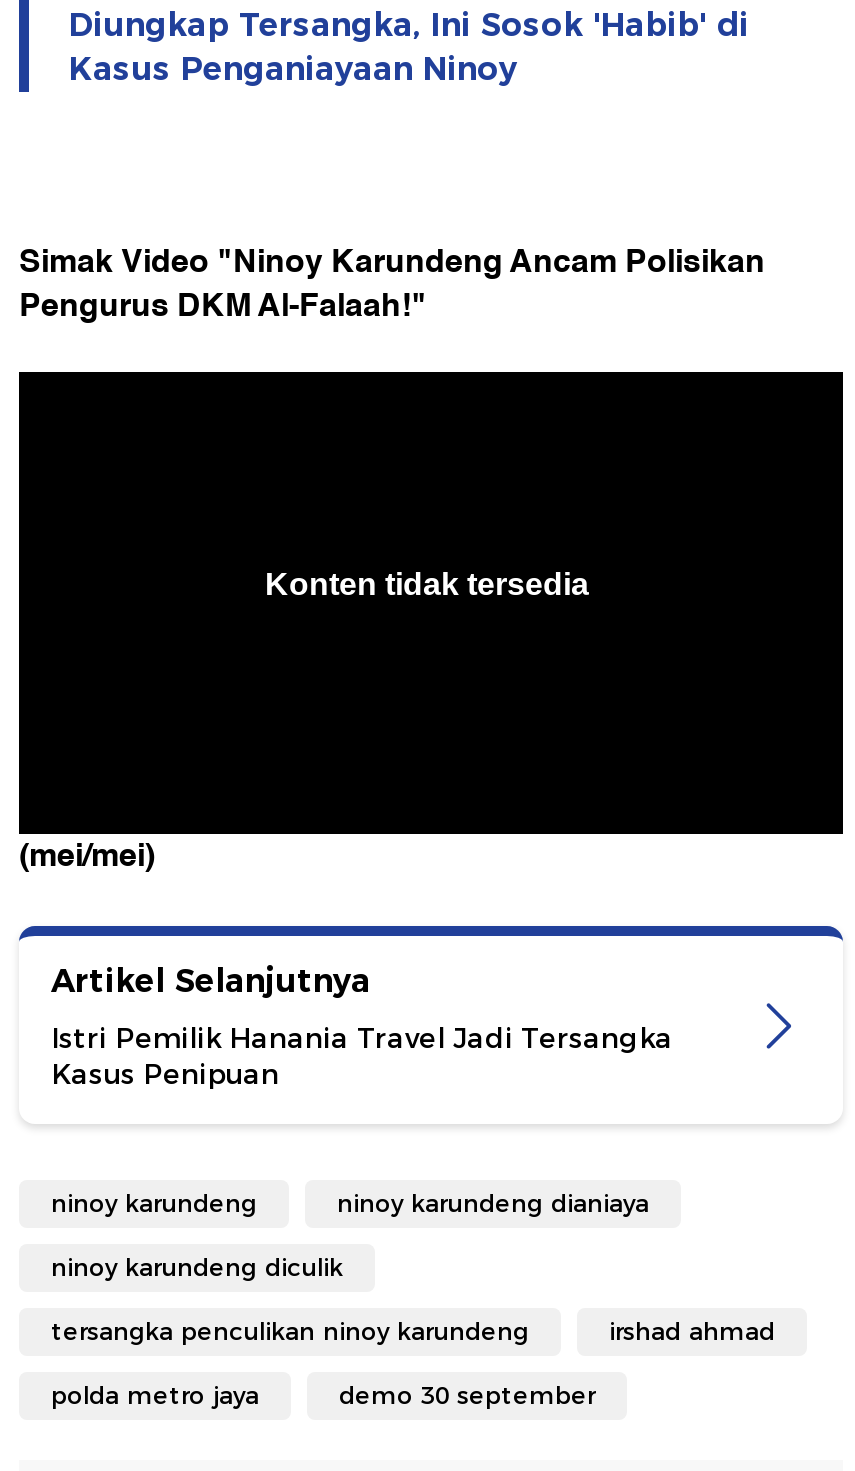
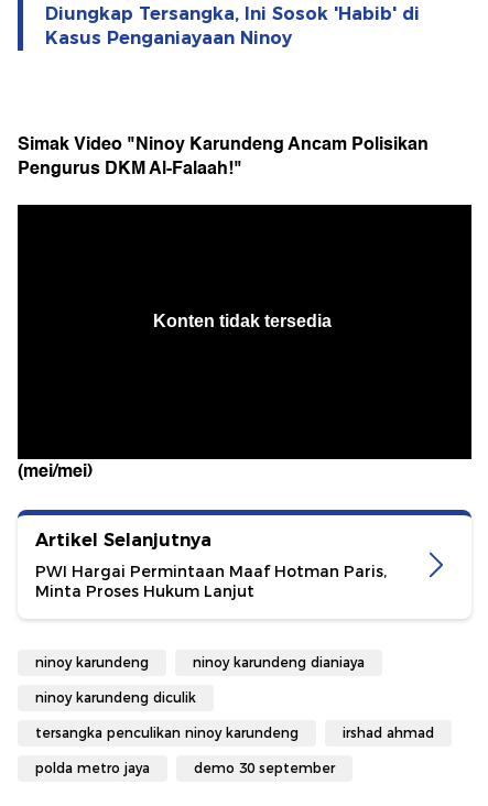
[51,1021,673,1093] Istri Pemilik Hanania Travel Jadi Tersangka | Kasus Penipuan -> [35,562,387,602] PWI Hargai Permintaan Maaf Hotman Paris, | Minta Proses Hukum Lanjut

